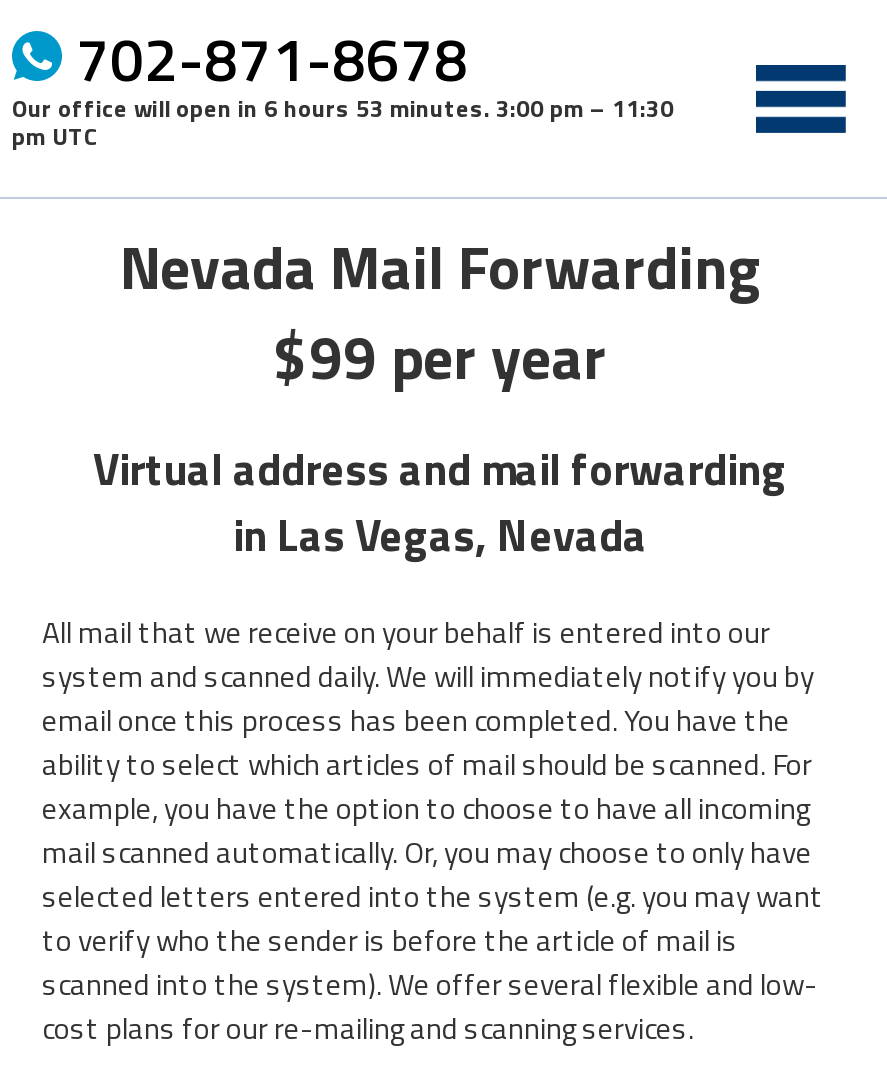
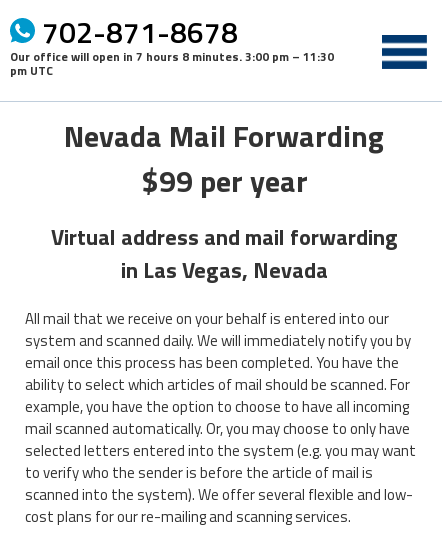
[12,89,674,127] Our office will open in 6 hours 53 minutes. 3:00 pm – 11:30 -> [10,47,334,66] Our office will open in 7 hours 8 minutes. 3:00 pm – 11:30

